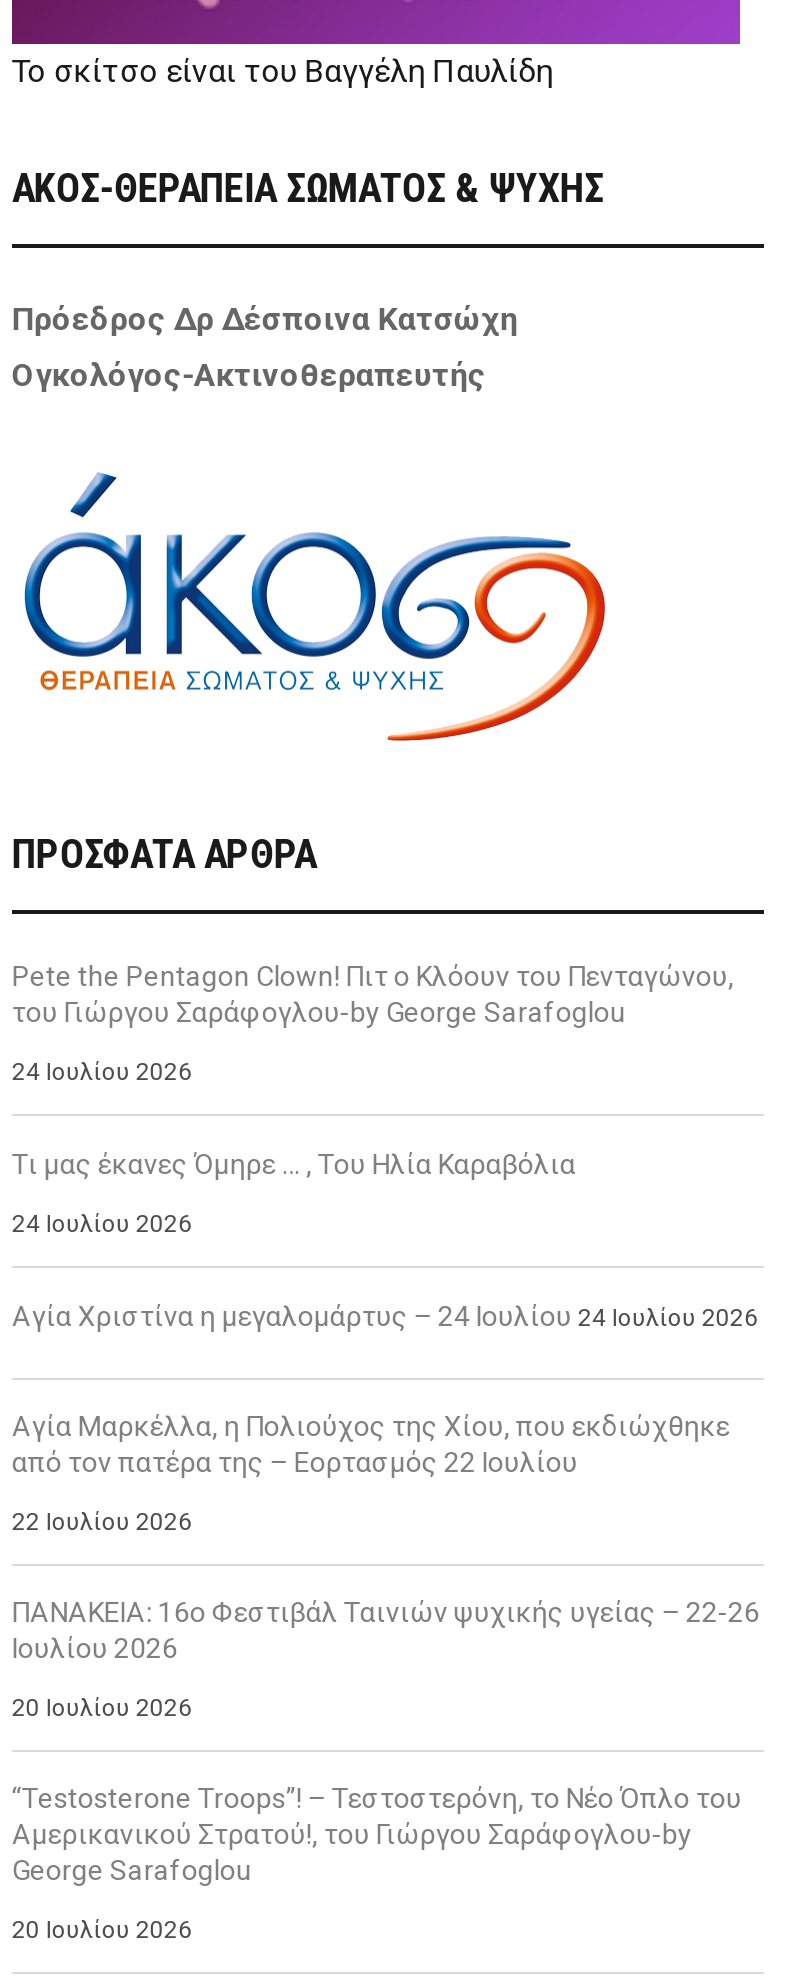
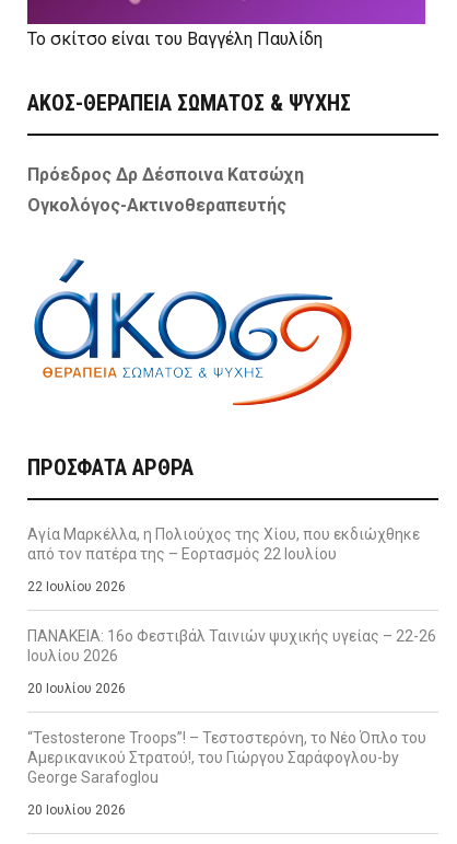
[12,960,758,1332] Pete the Pentagon Clown! Πιτ ο Κλόουν του Πενταγώνου, | του Γιώργου Σαράφογλου-by George Sarafoglou | 24 Ιουλίου 2026 | Τι μας έκανες Όμηρε … , Του Ηλία Καραβόλια | 24 Ιουλίου 2026 | Αγία Χριστίνα η μεγαλομάρτυς – 24 Ιουλίου 24 Ιουλίου 2026 -> none

